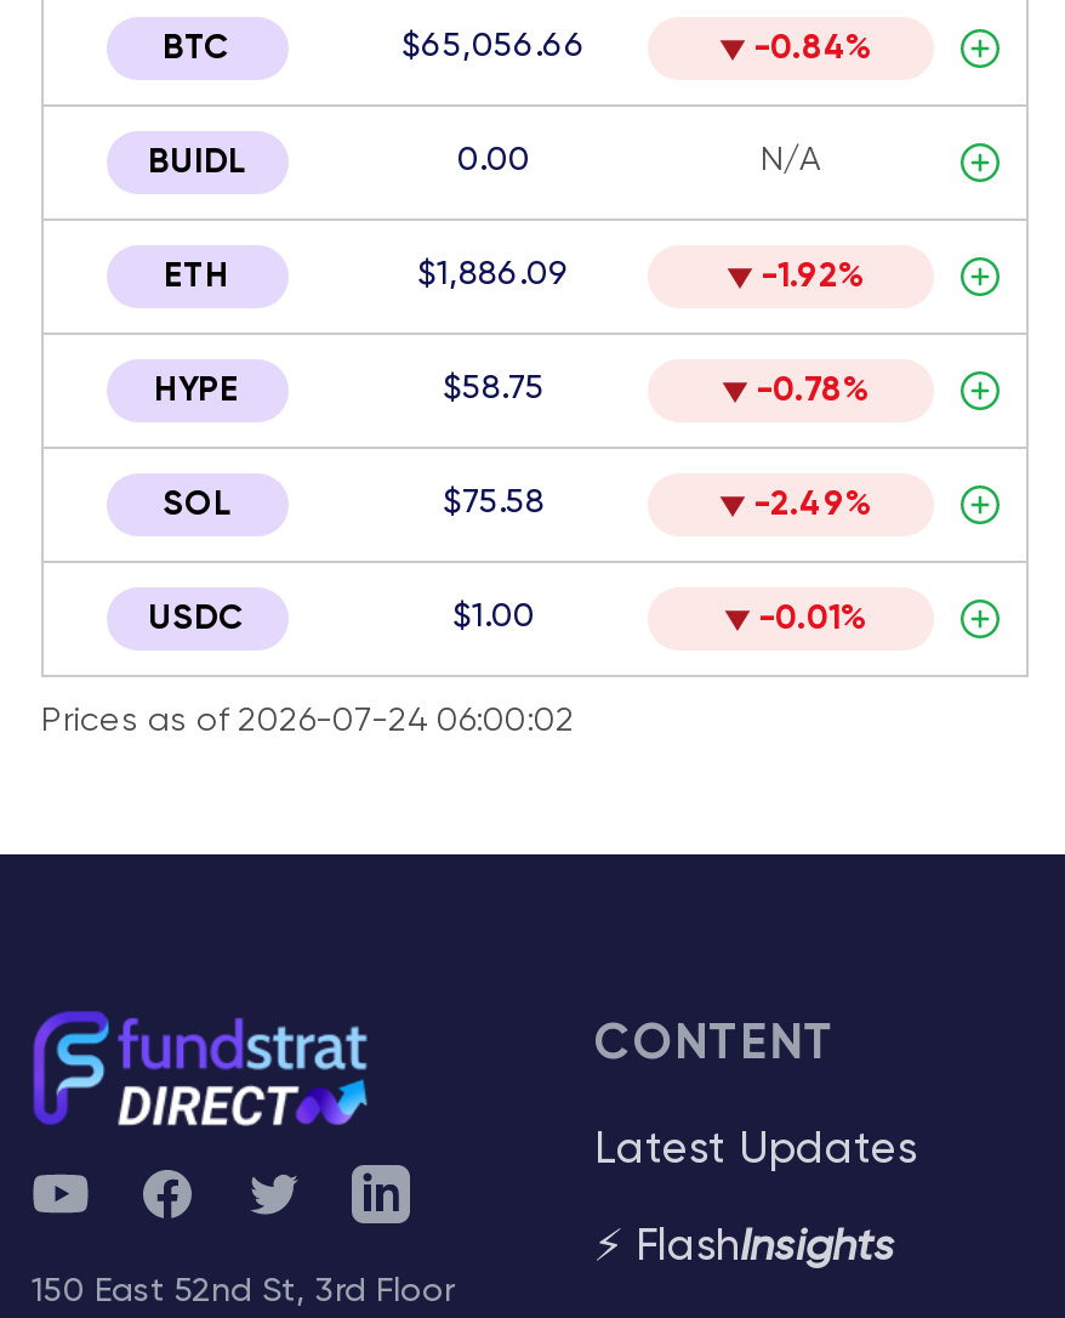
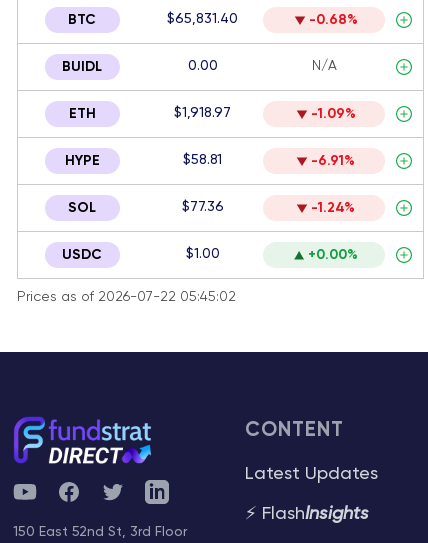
[401,29,586,63] $65,056.66 -> [167,12,238,26] $65,831.40
[753,32,872,66] -0.84% -> [308,13,357,27] -0.68%
[417,257,570,291] $1,886.09 -> [174,106,231,120] $1,918.97
[761,260,865,294] -1.92% -> [310,107,355,121] -1.09%
[443,371,545,405] $58.75 -> [183,153,222,167] $58.81
[756,374,870,408] -0.78% -> [311,154,355,168] -6.91%
[443,485,545,519] $75.58 -> [181,200,223,214] $77.36
[753,488,872,522] -2.49% -> [311,201,355,215] -1.24%
[758,602,867,636] -0.01% -> [308,248,358,262] +0.00%
[41,704,575,738] Prices as of 2026-07-24 06:00:02 -> [17,290,236,304] Prices as of 2026-07-22 05:45:02

